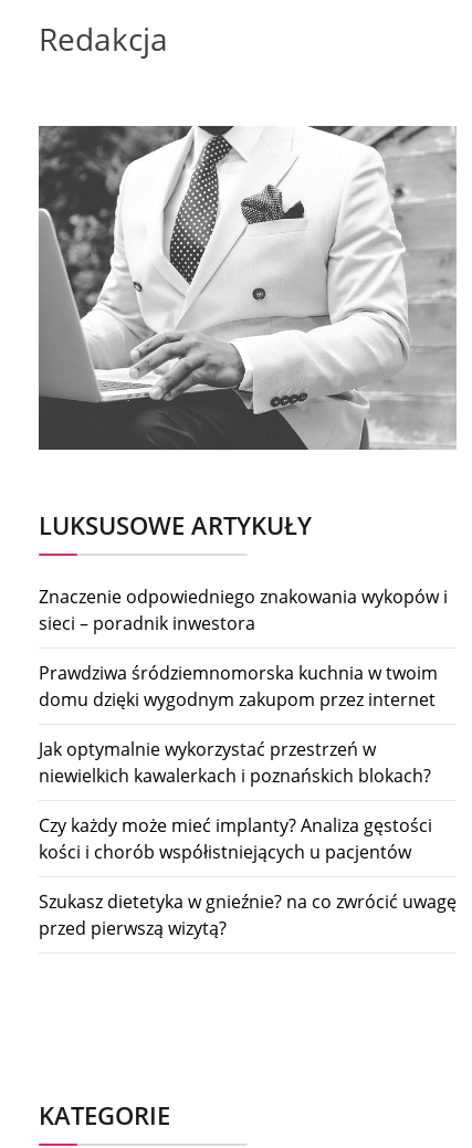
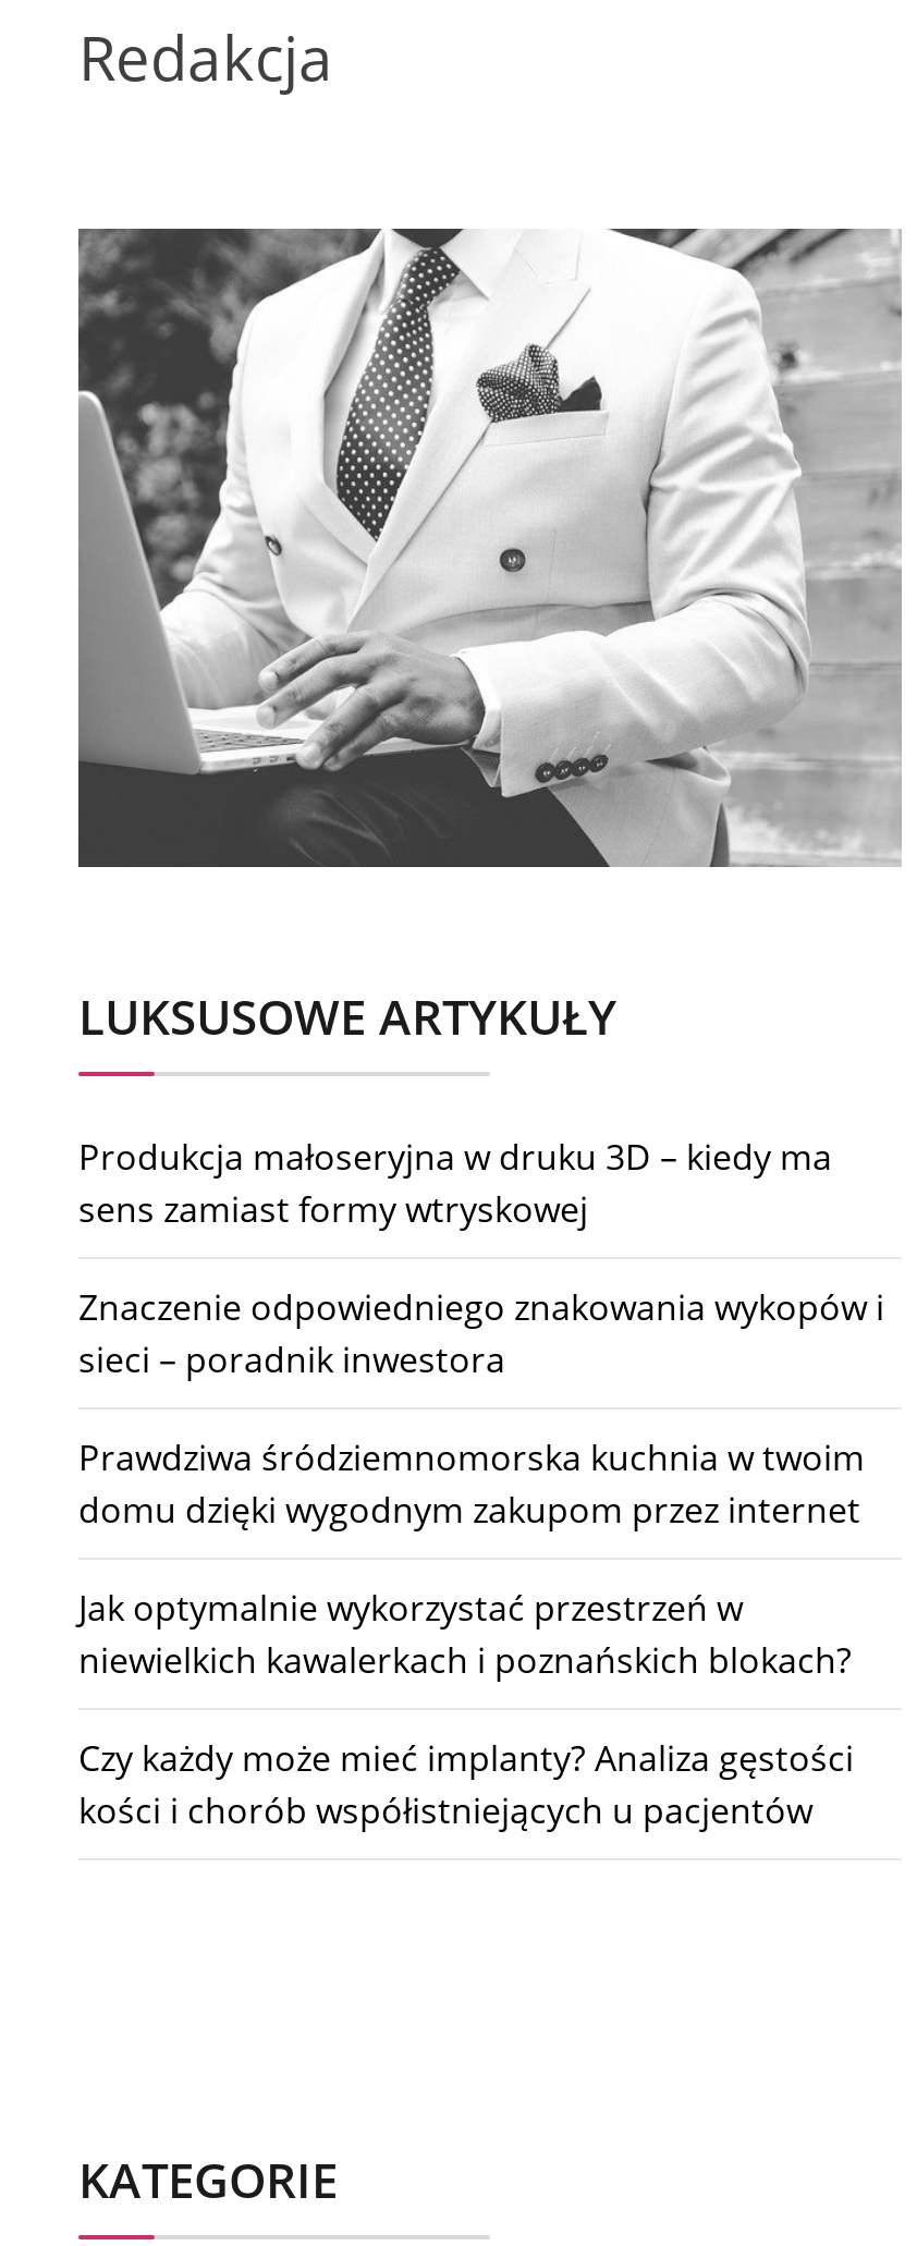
none -> [78,1133,832,1234] Produkcja małoseryjna w druku 3D – kiedy ma | sens zamiast formy wtryskowej
moved [39,585,448,864] -> [78,1284,884,1835]: Znaczenie odpowiedniego znakowania wykopów i | sieci – poradnik inwestora | Prawdziwa śródziemnomorska kuchnia w twoim | domu dzięki wygodnym zakupom przez internet | Jak optymalnie wykorzystać przestrzeń w | niewielkich kawalerkach i poznańskich blokach? | Czy każdy może mieć implanty? Analiza gęstości | kości i chorób współistniejących u pacjentów
[39,890,457,941] Szukasz dietetyka w gnieźnie? na co zwrócić uwagę | przed pierwszą wizytą? -> none

